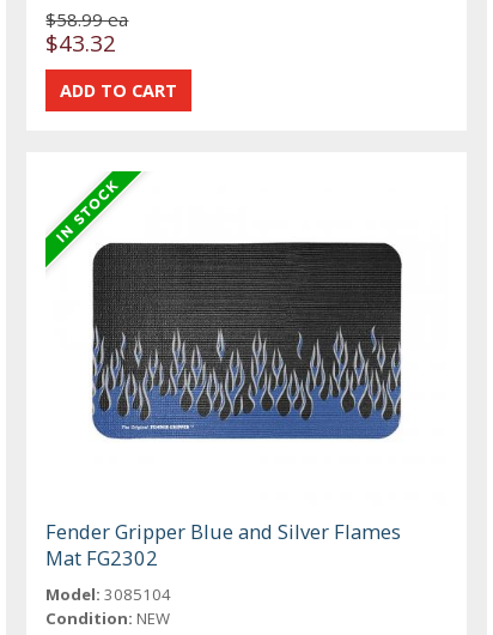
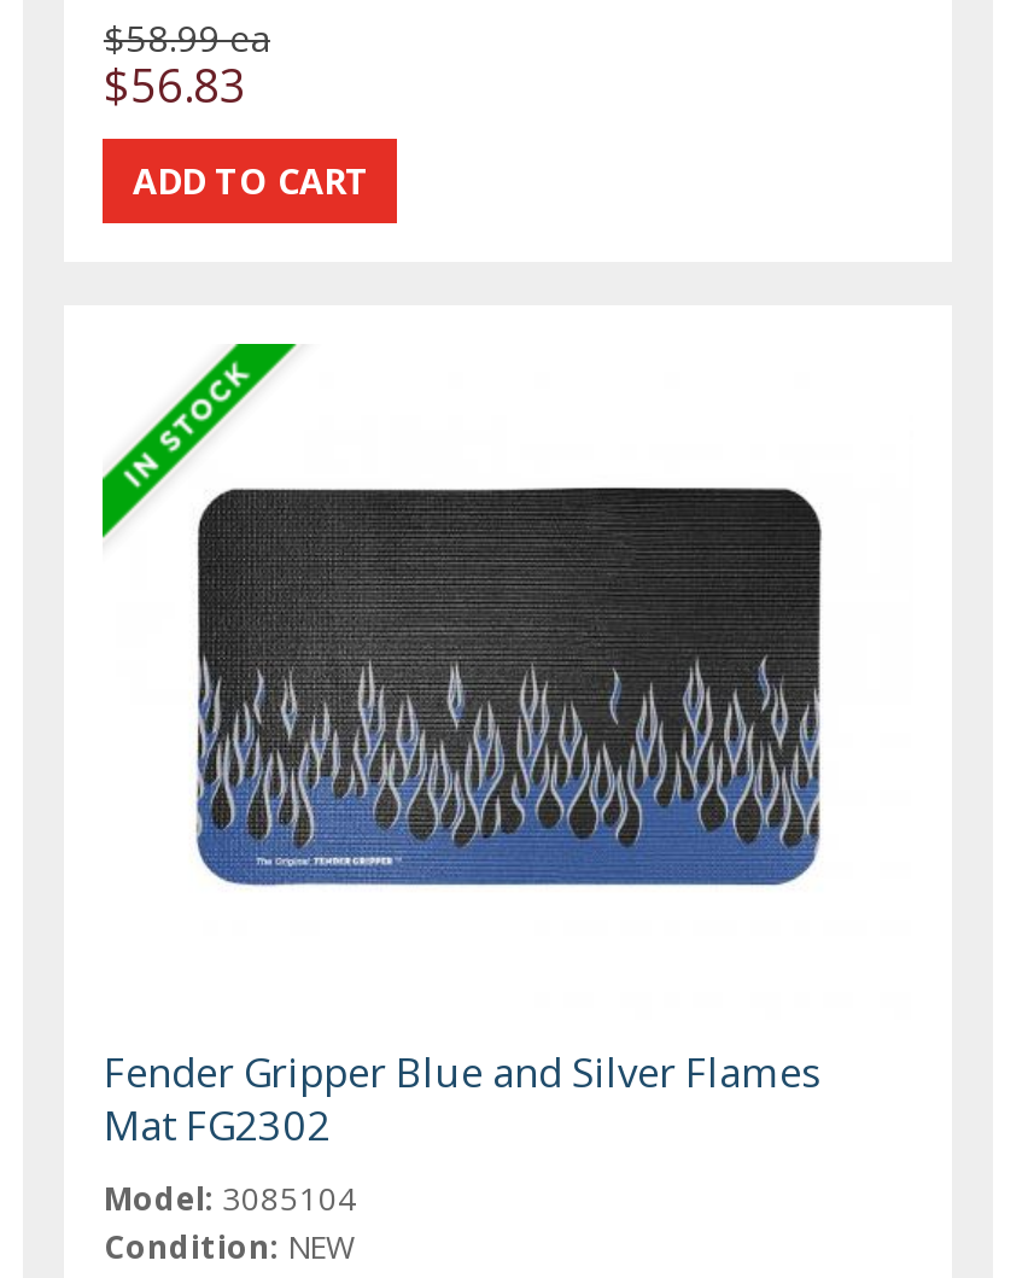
[46,27,117,57] $43.32 -> [104,55,246,116] $56.83

